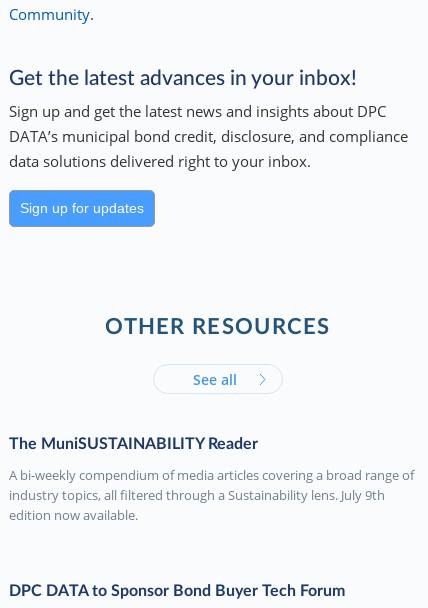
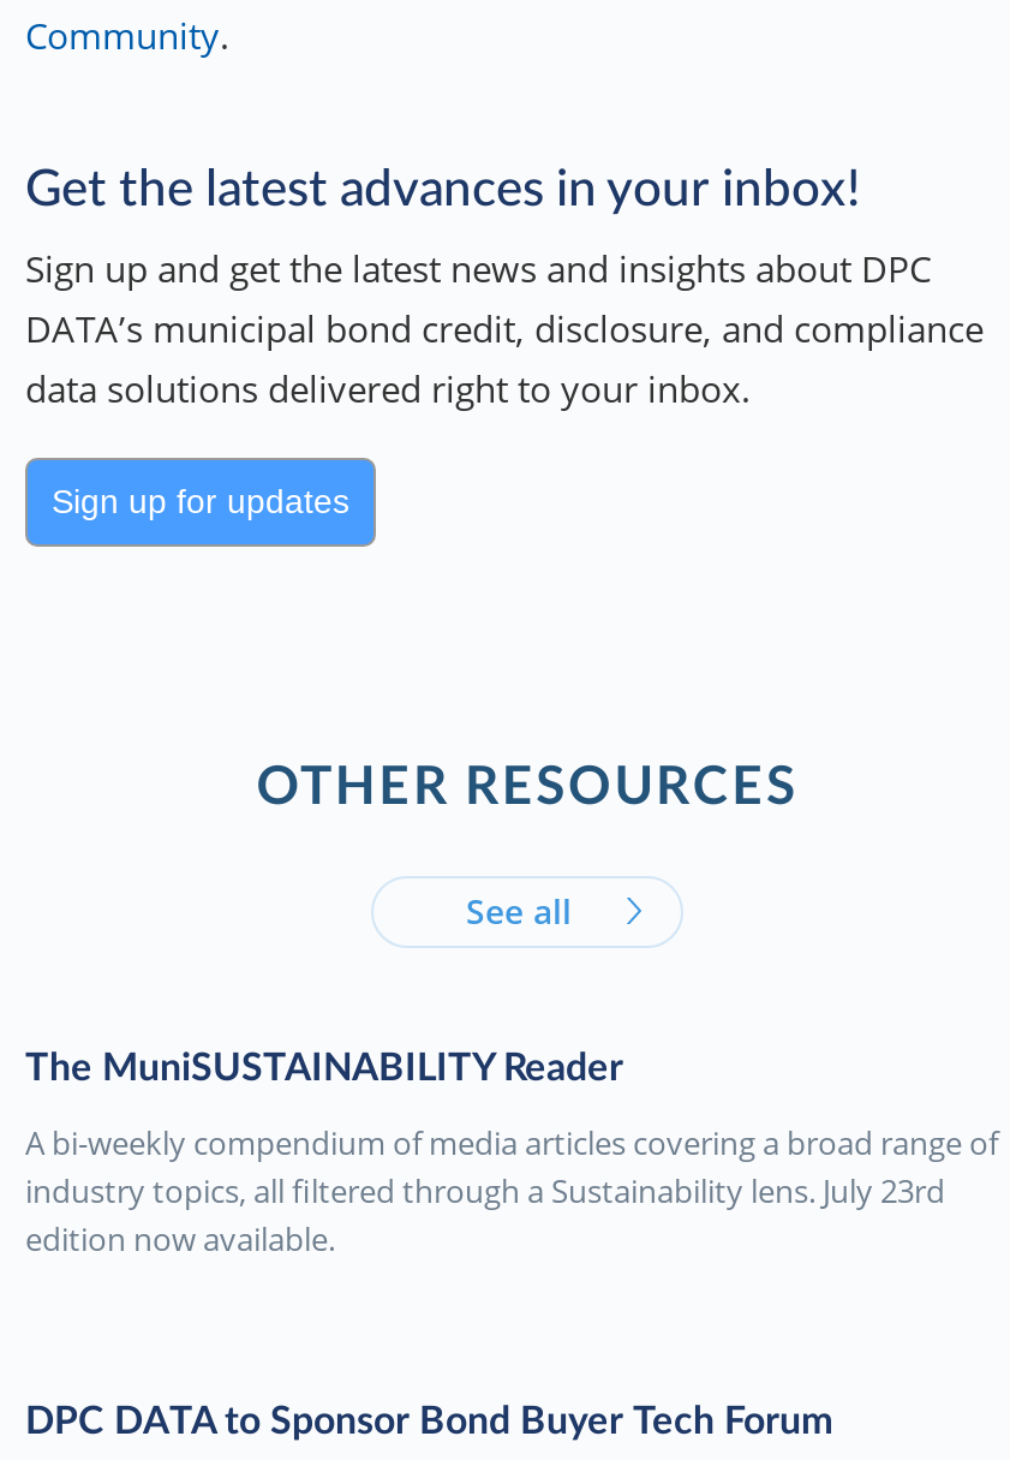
[9,486,385,504] industry topics, all filtered through a Sustainability lens. July 9th -> [25,1168,945,1212] industry topics, all filtered through a Sustainability lens. July 23rd

